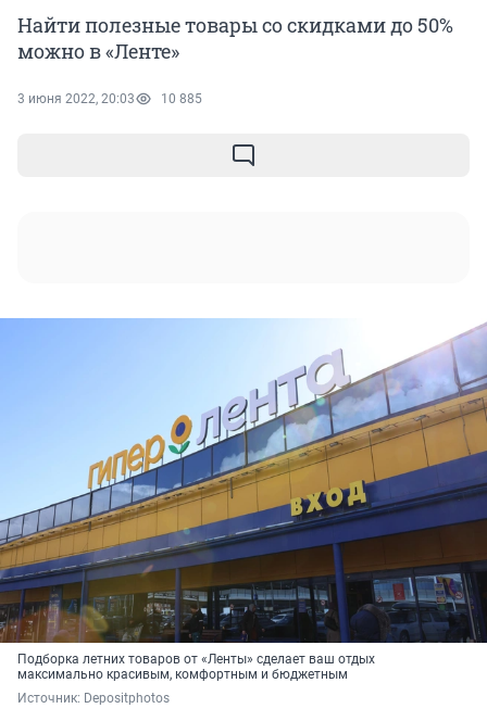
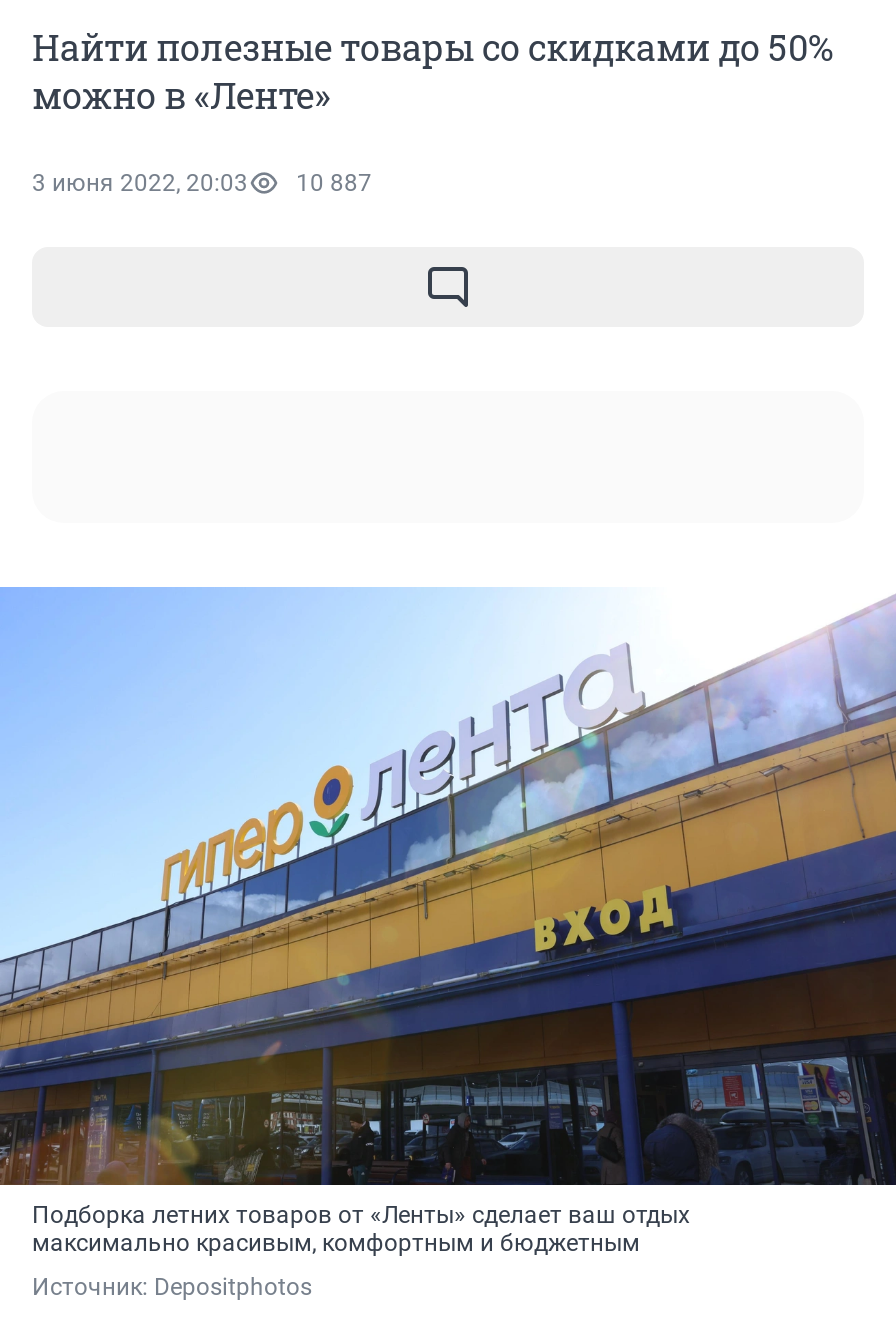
[161,91,202,107] 10 885 -> [296,169,372,197] 10 887

